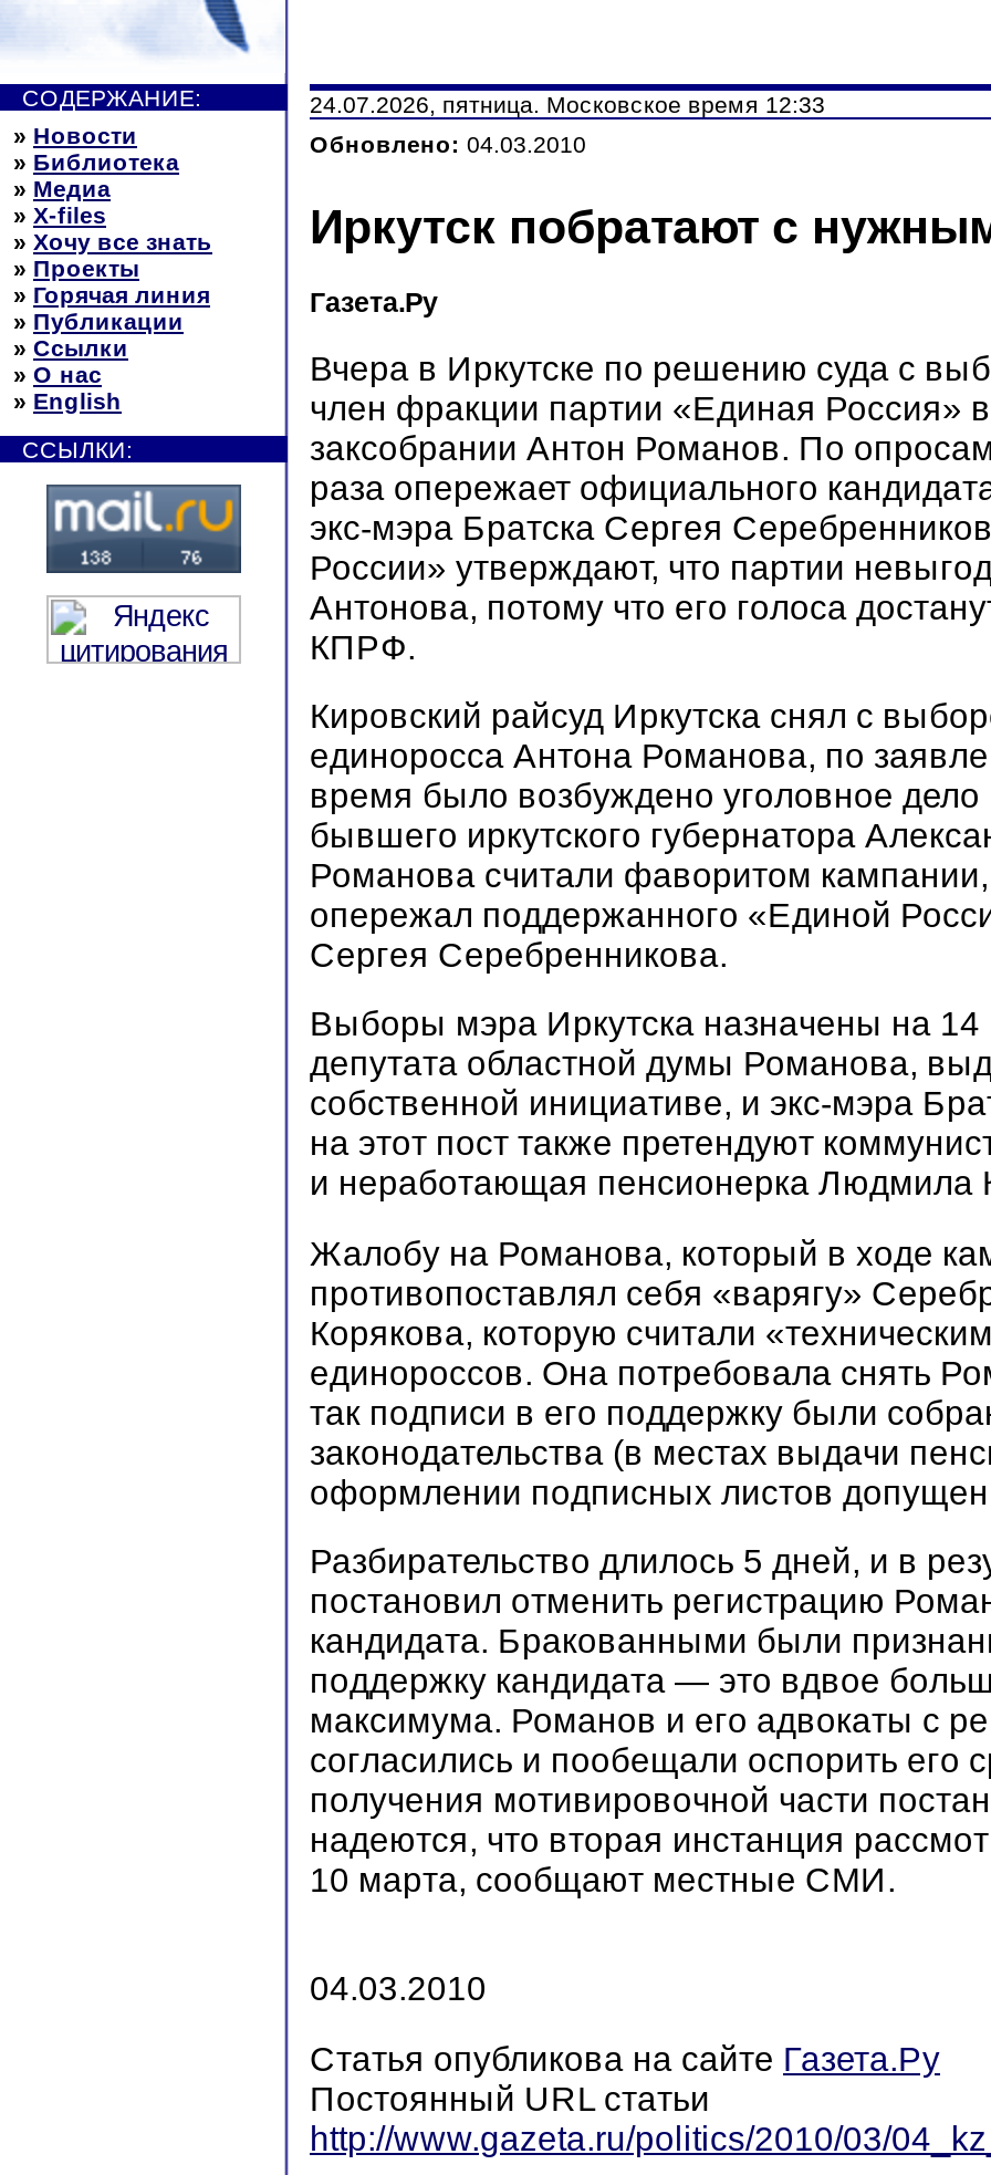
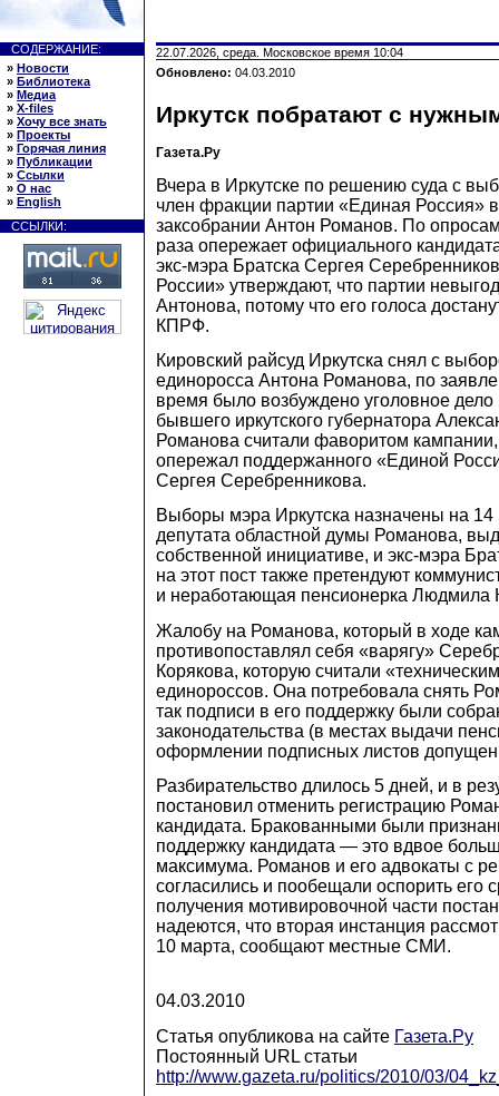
[310,91,825,117] 24.07.2026, пятница. Московское время 12:33 -> [156,46,403,59] 22.07.2026, среда. Московское время 10:04

